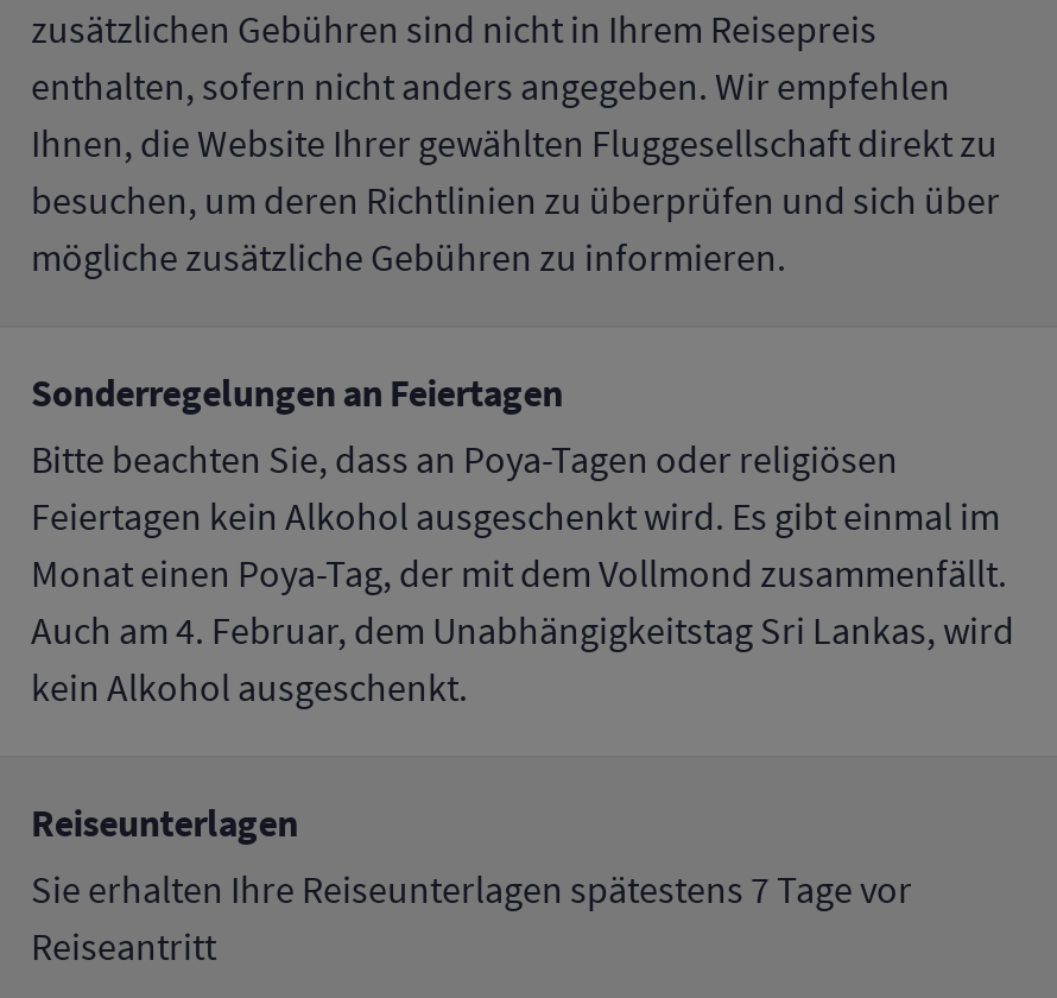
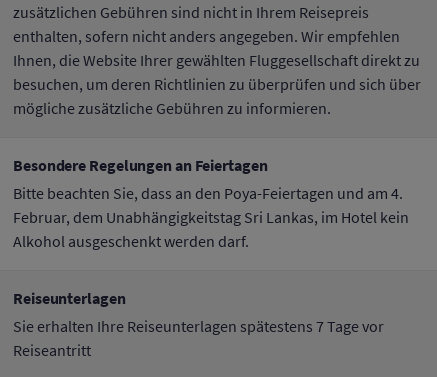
[31,368,1014,712] Sonderregelungen an Feiertagen | Bitte beachten Sie, dass an Poya-Tagen oder religiösen | Feiertagen kein Alkohol ausgeschenkt wird. Es gibt einmal im | Monat einen Poya-Tag, der mit dem Vollmond zusammenfällt. | Auch am 4. Februar, dem Unabhängigkeitstag Sri Lankas, wird | kein Alkohol ausgeschenkt. -> [13,155,409,252] Besondere Regelungen an Feiertagen | Bitte beachten Sie, dass an den Poya-Feiertagen und am 4. | Februar, dem Unabhängigkeitstag Sri Lankas, im Hotel kein | Alkohol ausgeschenkt werden darf.

